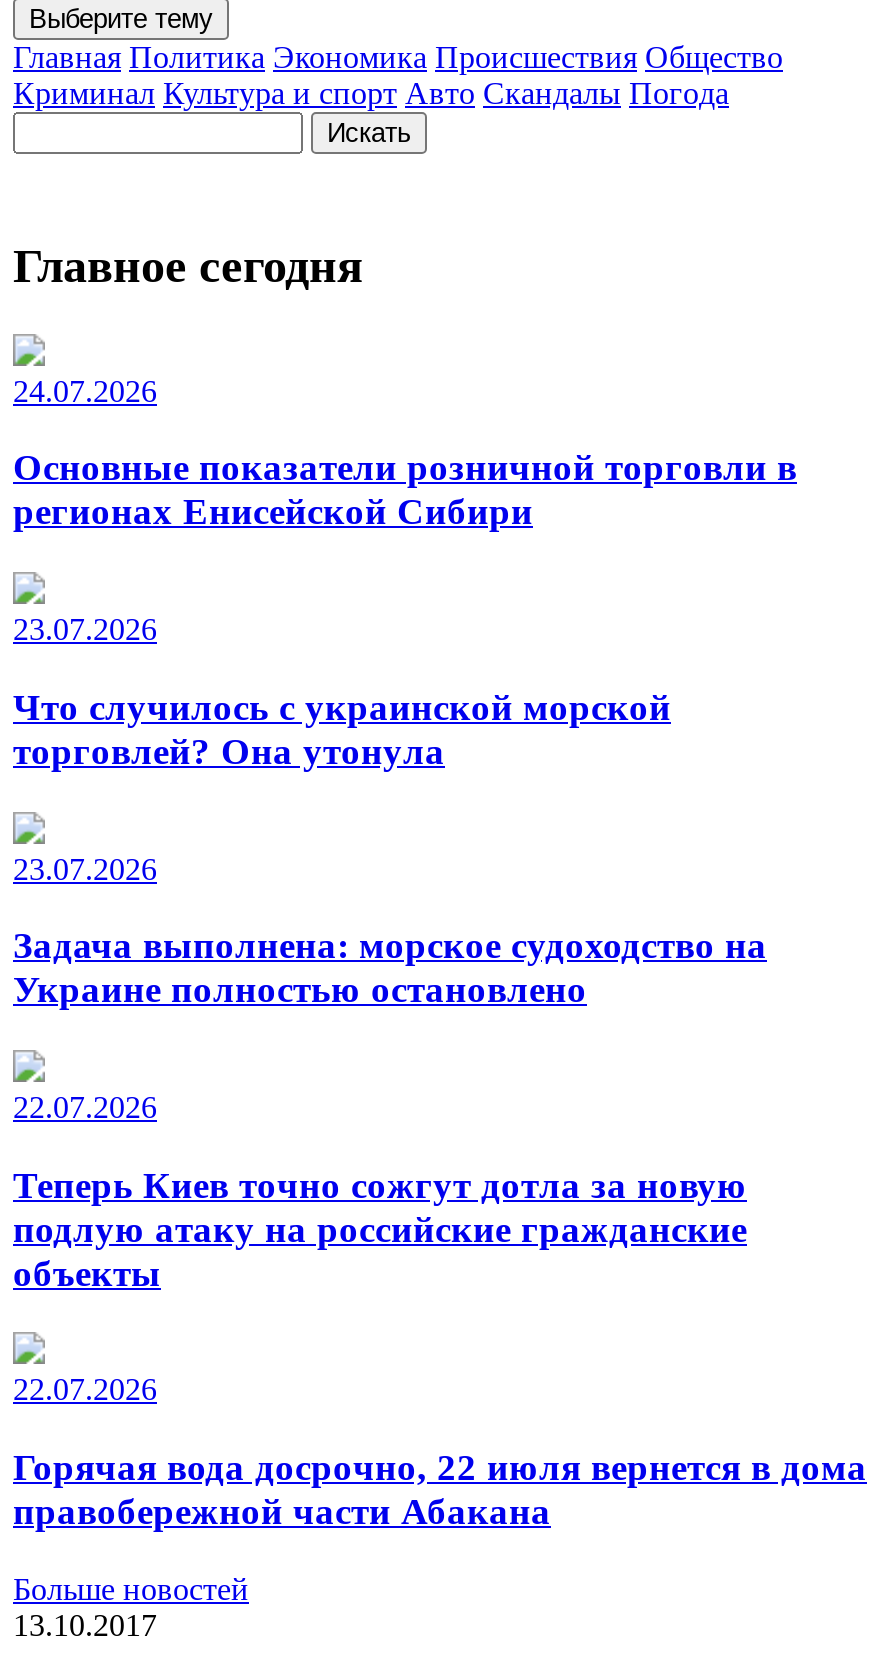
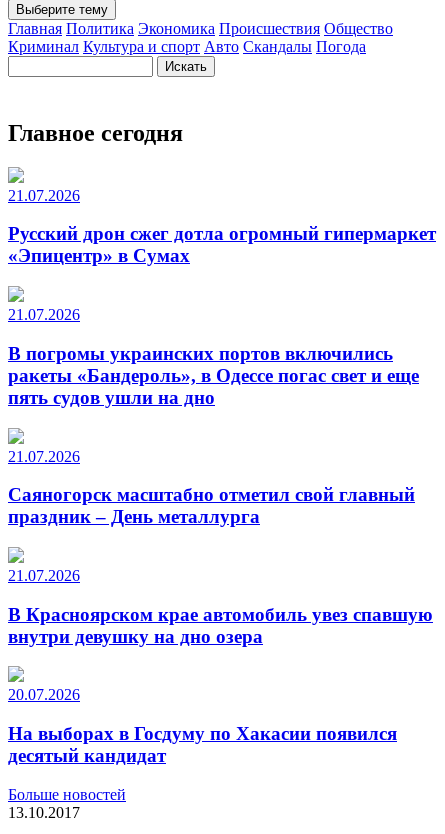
[13,373,157,407] 24.07.2026 -> [8,187,80,204] 21.07.2026
[13,447,797,533] Основные показатели розничной торговли в | регионах Енисейской Сибири -> [8,223,436,266] Русский дрон сжег дотла огромный гипермаркет | «Эпицентр» в Сумах
[13,612,157,646] 23.07.2026 -> [8,306,80,323] 21.07.2026
[13,686,671,772] Что случилось с украинской морской | торговлей? Она утонула -> [8,343,419,408] В погромы украинских портов включились | ракеты «Бандероль», в Одессе погас свет и еще | пять судов ушли на дно
[13,851,157,885] 23.07.2026 -> [8,448,80,465] 21.07.2026
[13,925,767,1011] Задача выполнена: морское судоходство на | Украине полностью остановлено -> [8,484,415,527] Саяногорск масштабно отметил свой главный | праздник – День металлурга
[13,1090,157,1124] 22.07.2026 -> [8,567,80,584] 21.07.2026
[13,1163,747,1293] Теперь Киев точно сожгут дотла за новую | подлую атаку на российские гражданские | объекты -> [8,604,433,647] В Красноярском крае автомобиль увез спавшую | внутри девушку на дно озера
[13,1373,157,1407] 22.07.2026 -> [8,686,80,703] 20.07.2026
[13,1446,867,1532] Горячая вода досрочно, 22 июля вернется в дома | правобережной части Абакана -> [8,723,397,766] На выборах в Госдуму по Хакасии появился | десятый кандидат

